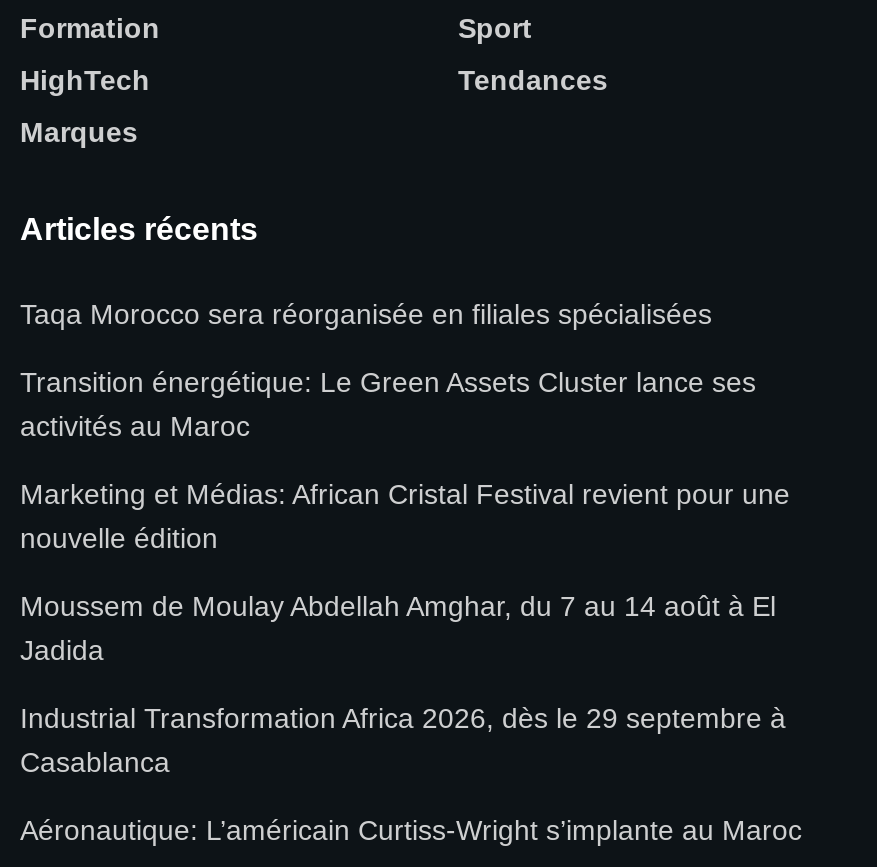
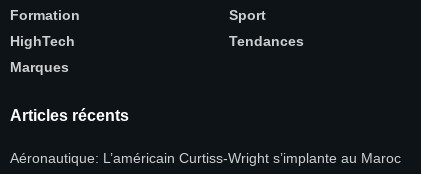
[20,297,790,777] Taqa Morocco sera réorganisée en filiales spécialisées | Transition énergétique: Le Green Assets Cluster lance ses | activités au Maroc | Marketing et Médias: African Cristal Festival revient pour une | nouvelle édition | Moussem de Moulay Abdellah Amghar, du 7 au 14 août à El | Jadida | Industrial Transformation Africa 2026, dès le 29 septembre à | Casablanca -> none

